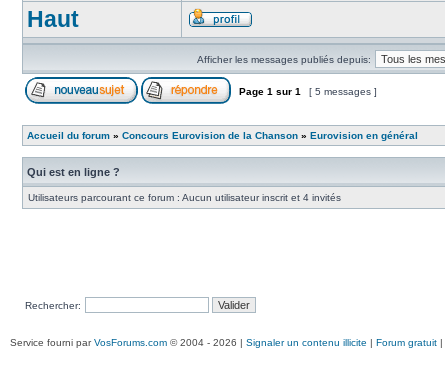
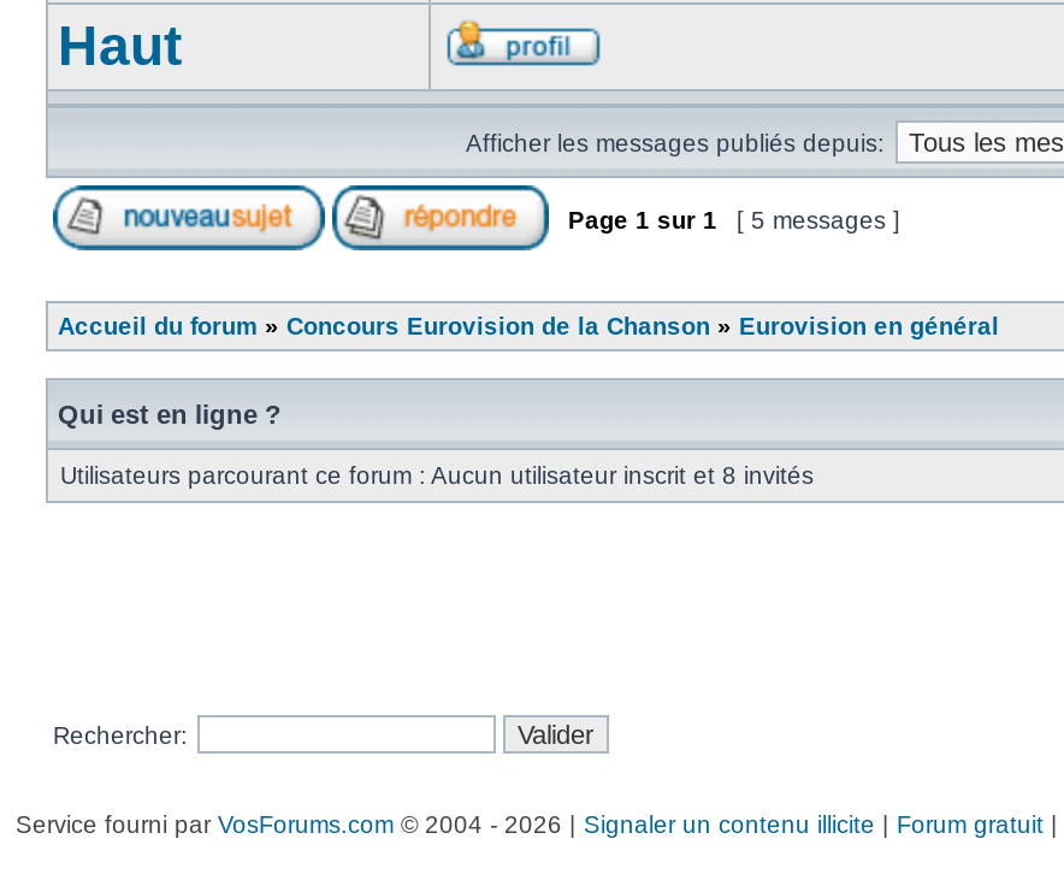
[28,192,341,203] Utilisateurs parcourant ce forum : Aucun utilisateur inscrit et 4 invités -> [60,462,814,489] Utilisateurs parcourant ce forum : Aucun utilisateur inscrit et 8 invités

